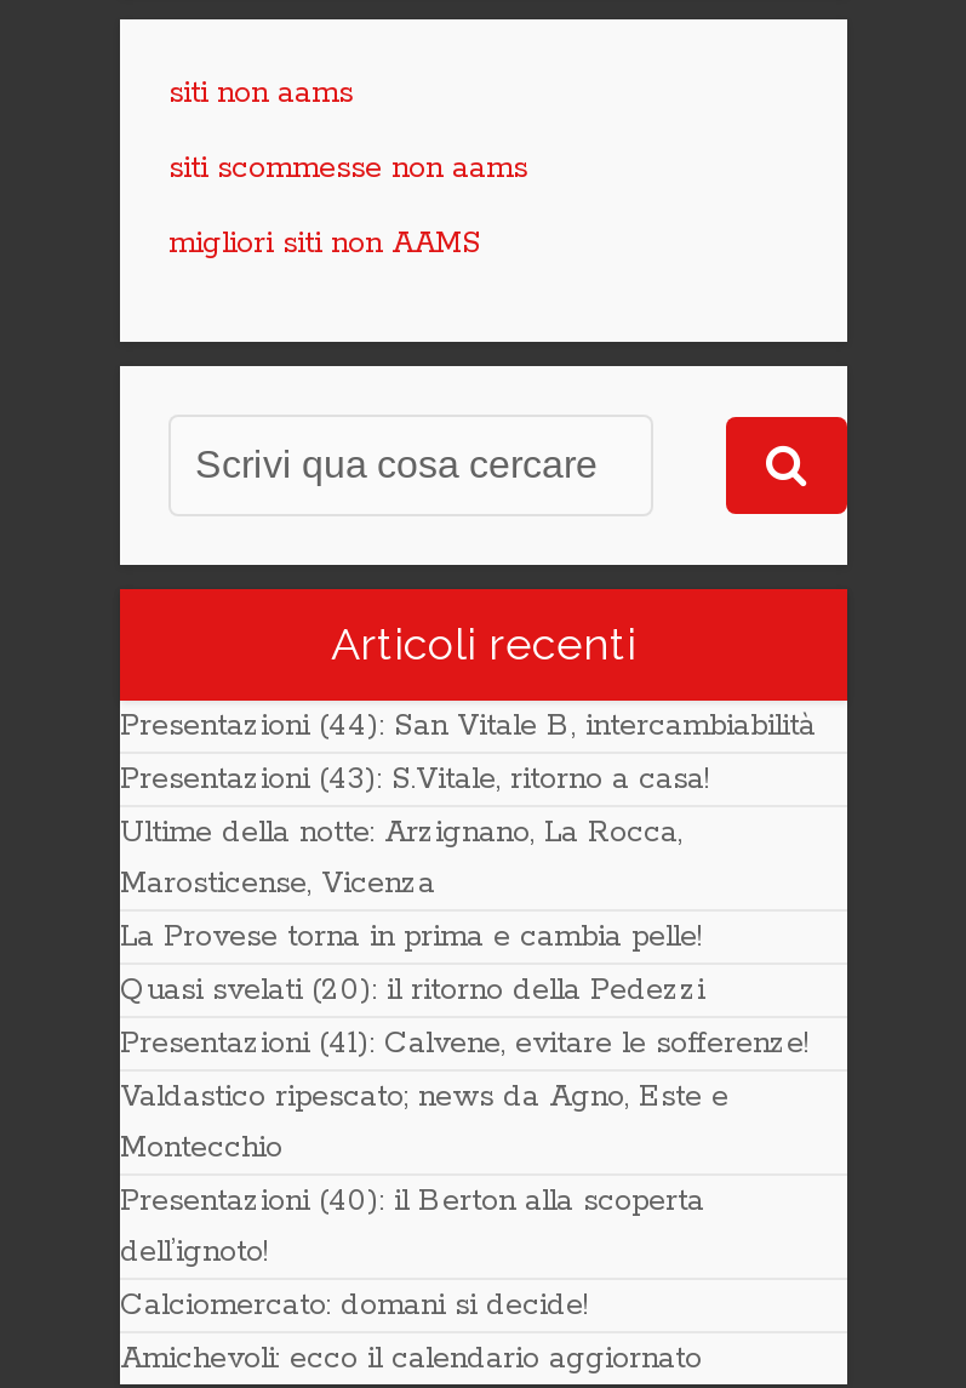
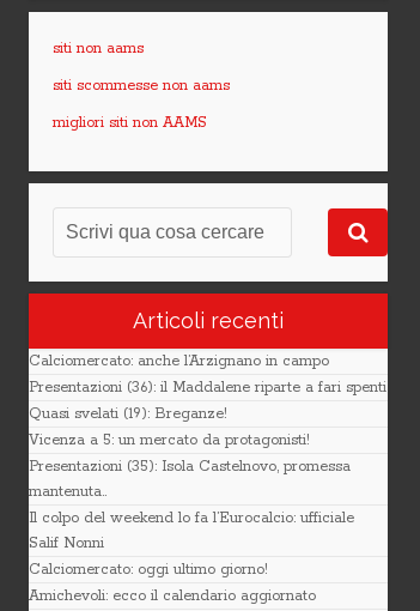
[120,709,816,1324] Presentazioni (44): San Vitale B, intercambiabilità | Presentazioni (43): S.Vitale, ritorno a casa! | Ultime della notte: Arzignano, La Rocca, | Marosticense, Vicenza | La Provese torna in prima e cambia pelle! | Quasi svelati (20): il ritorno della Pedezzi | Presentazioni (41): Calvene, evitare le sofferenze! | Valdastico ripescato; news da Agno, Este e | Montecchio | Presentazioni (40): il Berton alla scoperta | dell’ignoto! | Calciomercato: domani si decide! -> [29,352,386,578] Calciomercato: anche l’Arzignano in campo | Presentazioni (36): il Maddalene riparte a fari spenti | Quasi svelati (19): Breganze! | Vicenza a 5: un mercato da protagonisti! | Presentazioni (35): Isola Castelnovo, promessa | mantenuta.. | Il colpo del weekend lo fa l’Eurocalcio: ufficiale | Salif Nonni | Calciomercato: oggi ultimo giorno!

